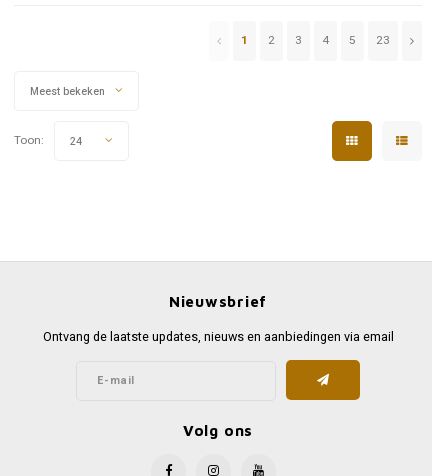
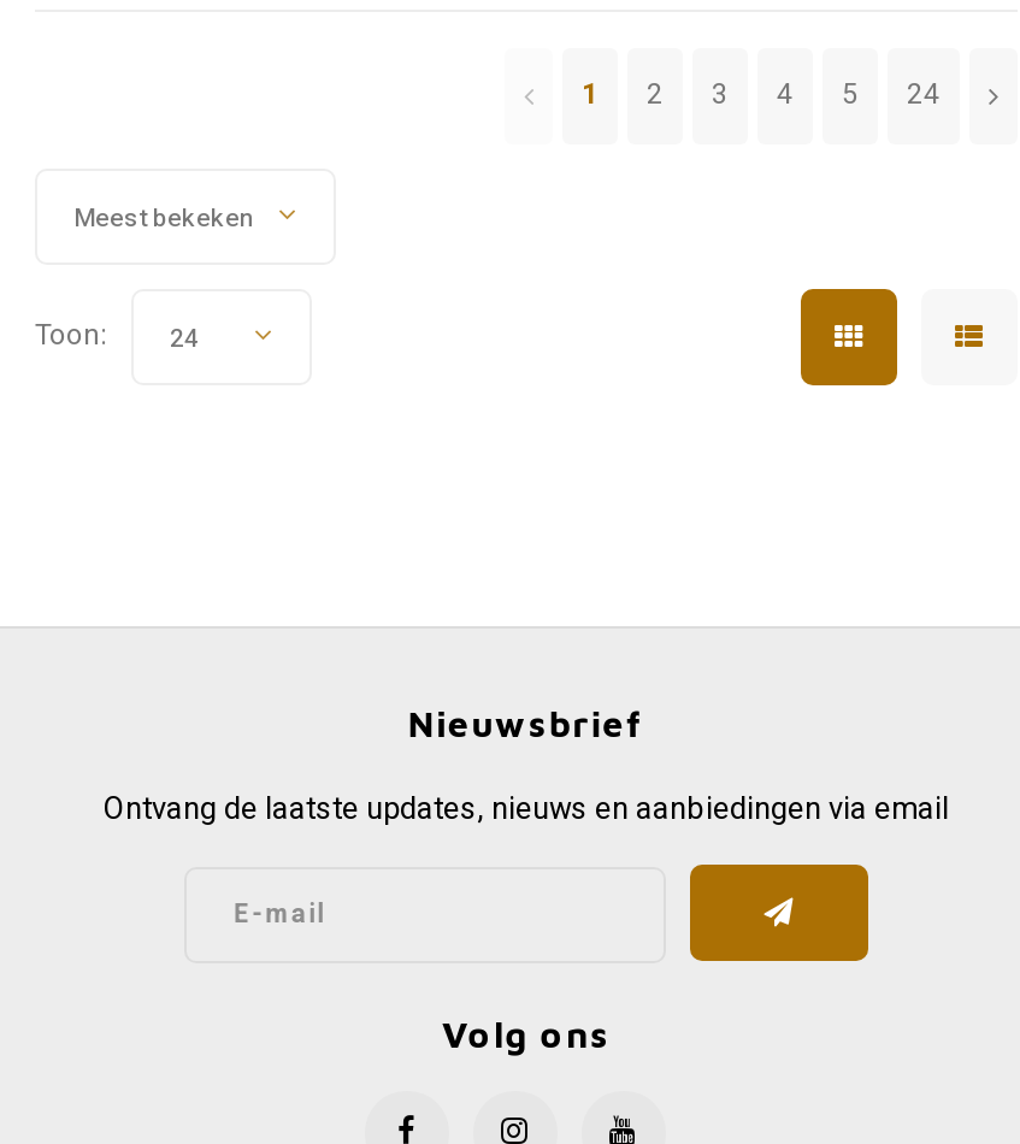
[241,32,390,49] 1 2 3 4 5 23 -> [582,75,941,116] 1 2 3 4 5 24

